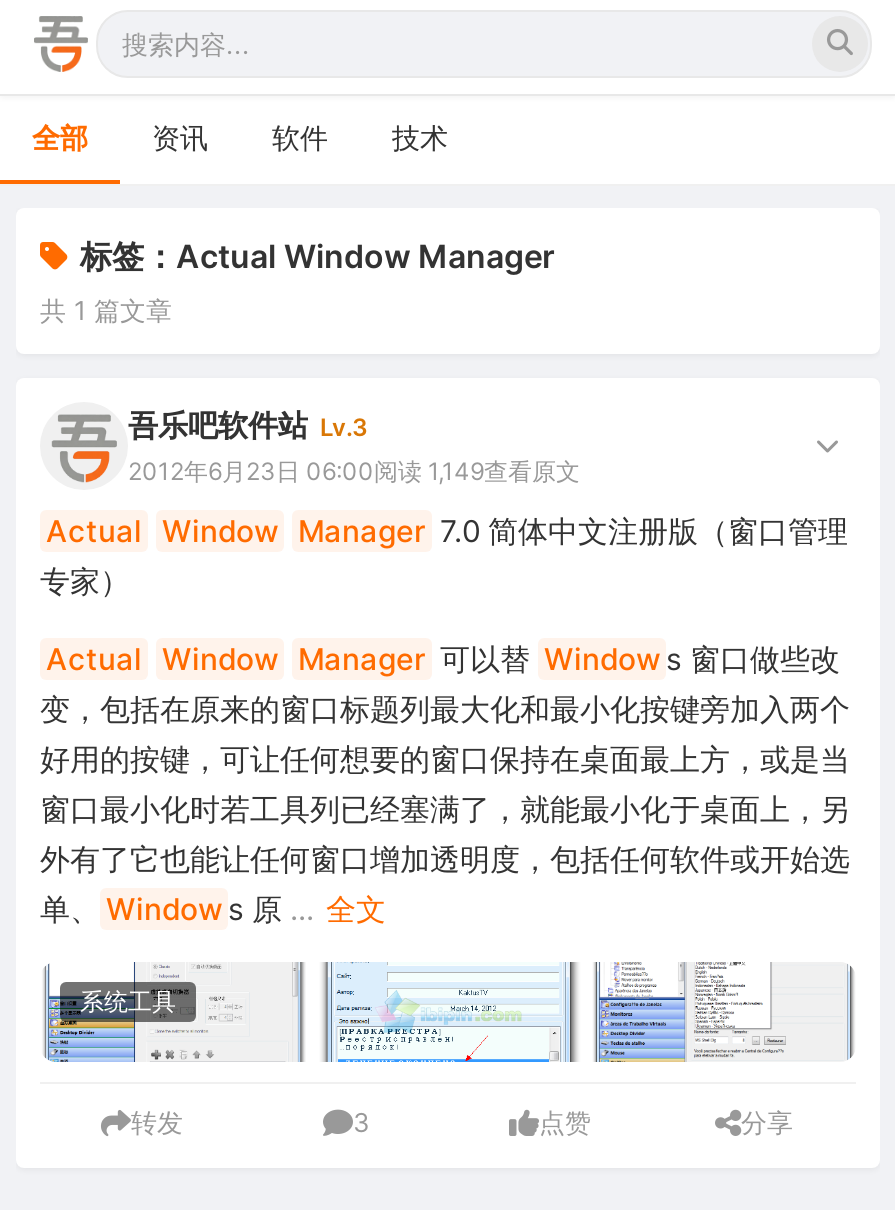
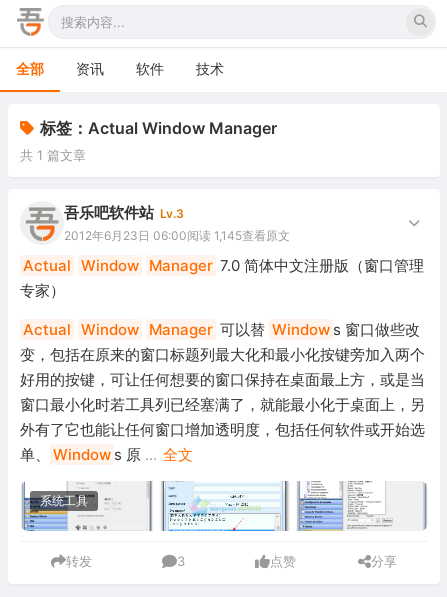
[128,456,580,486] 2012年6月23日 06:00阅读 1,149查看原文 -> [64,228,290,243] 2012年6月23日 06:00阅读 1,145查看原文

